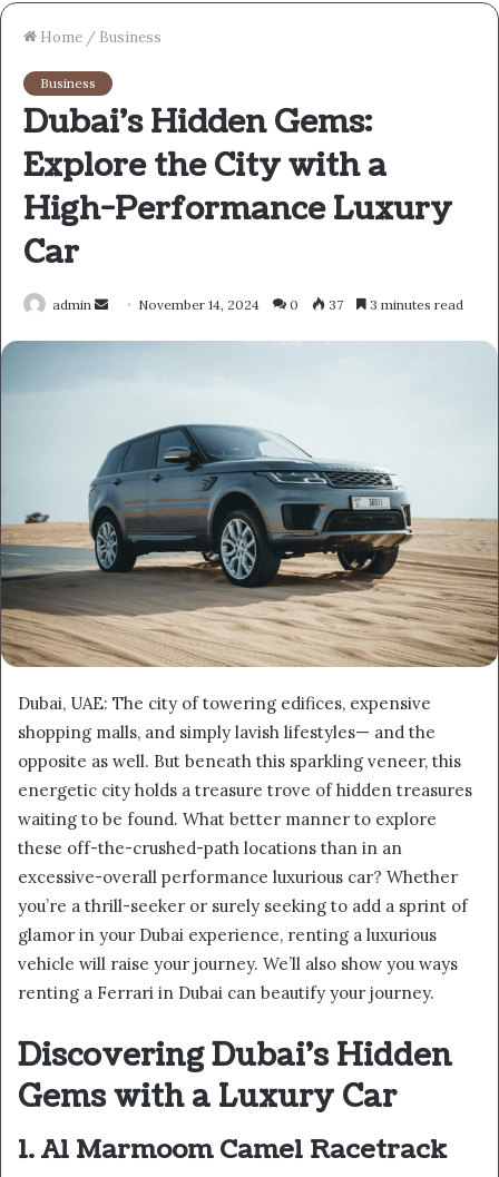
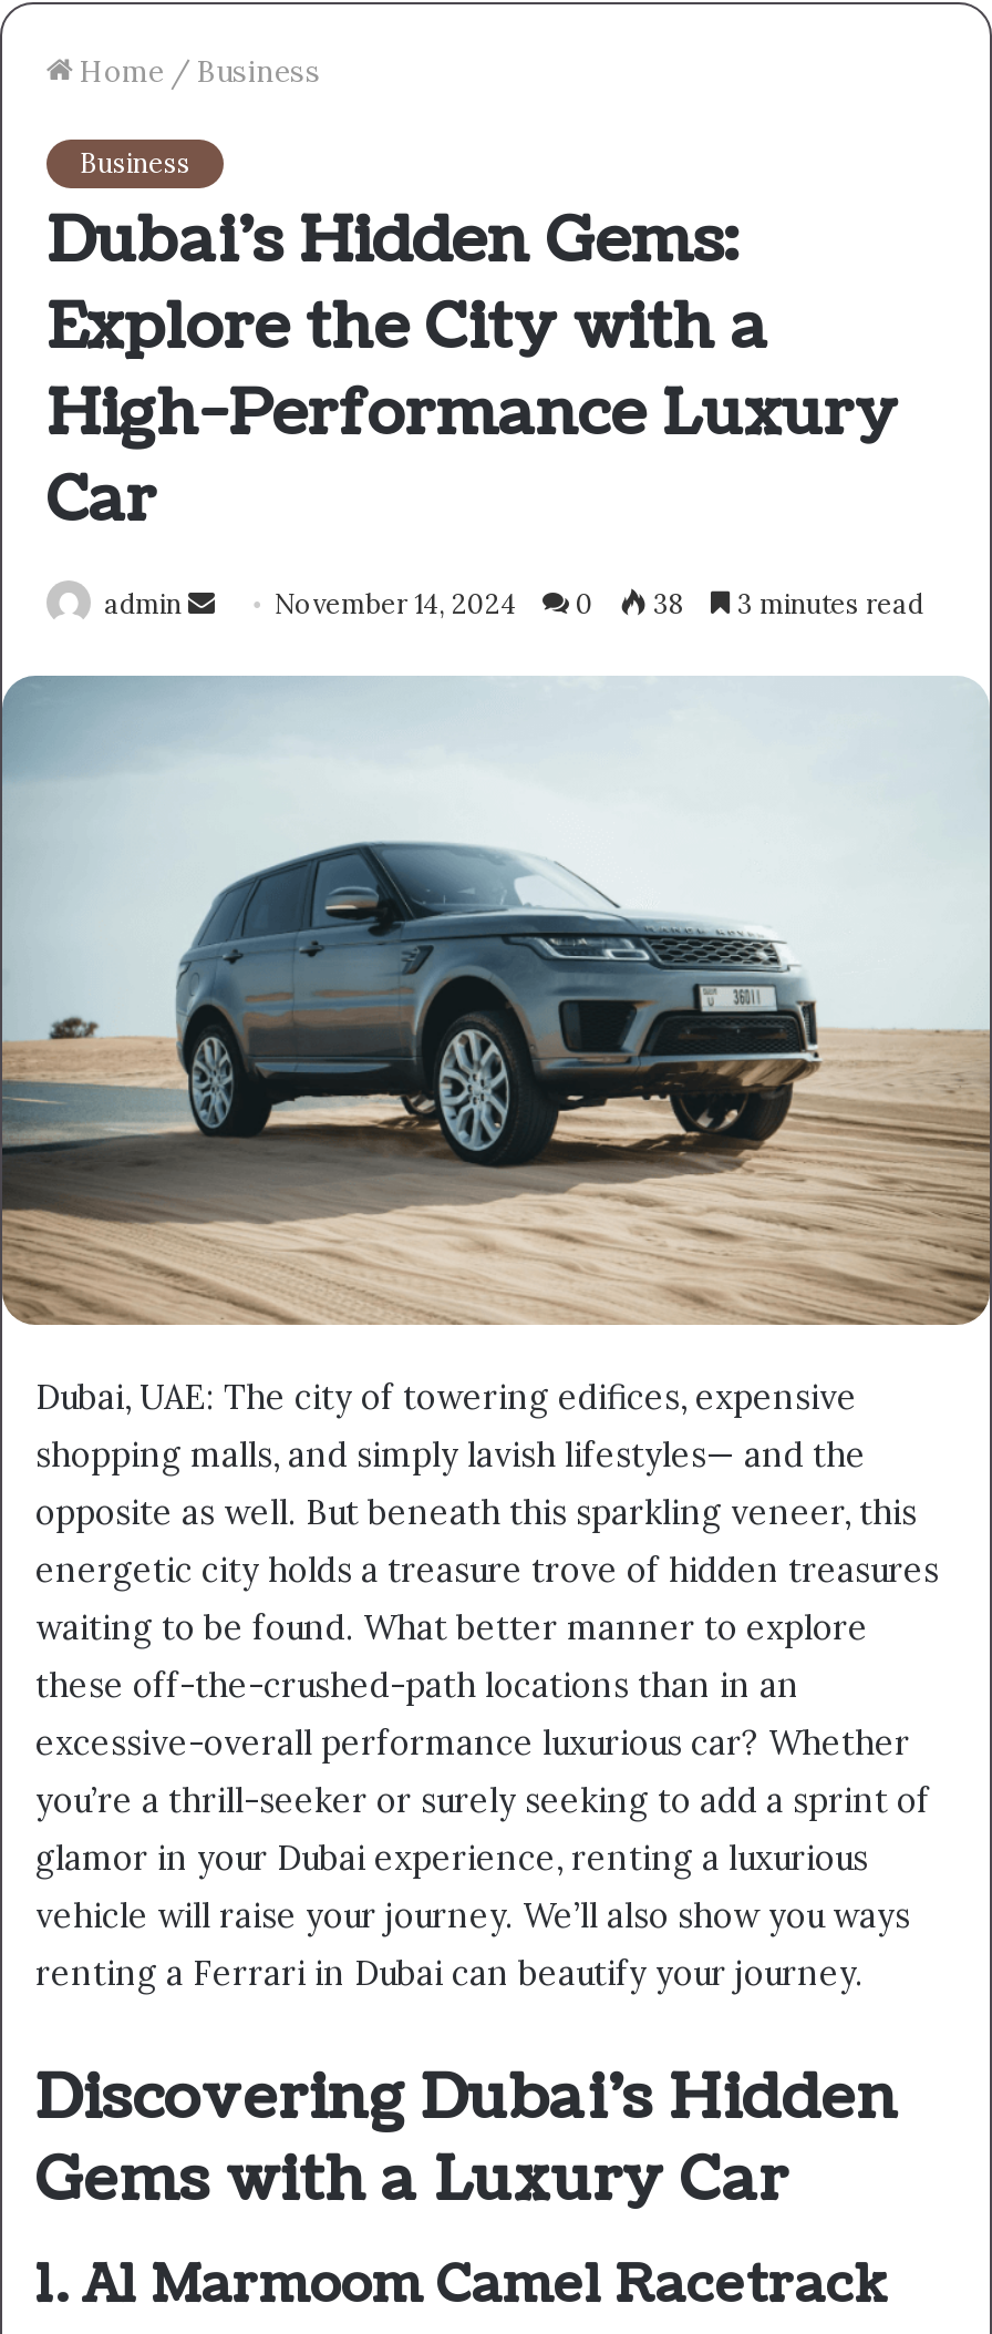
[325,296,343,313] 37 -> [647,587,684,620] 38

